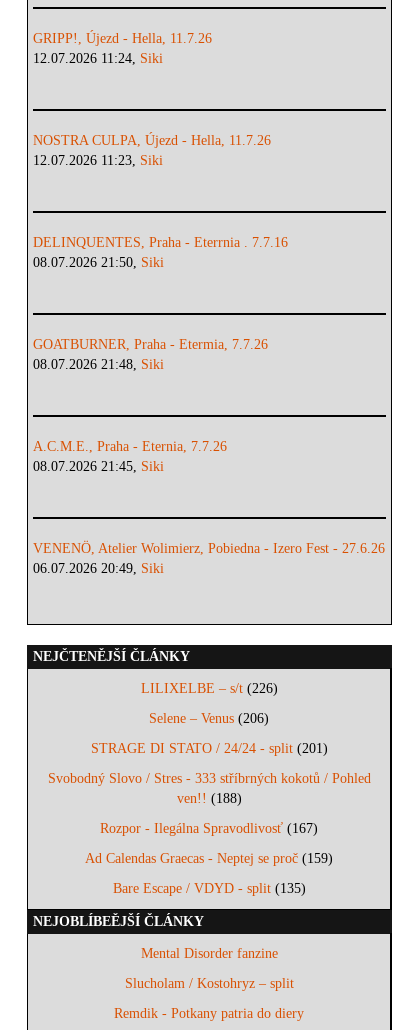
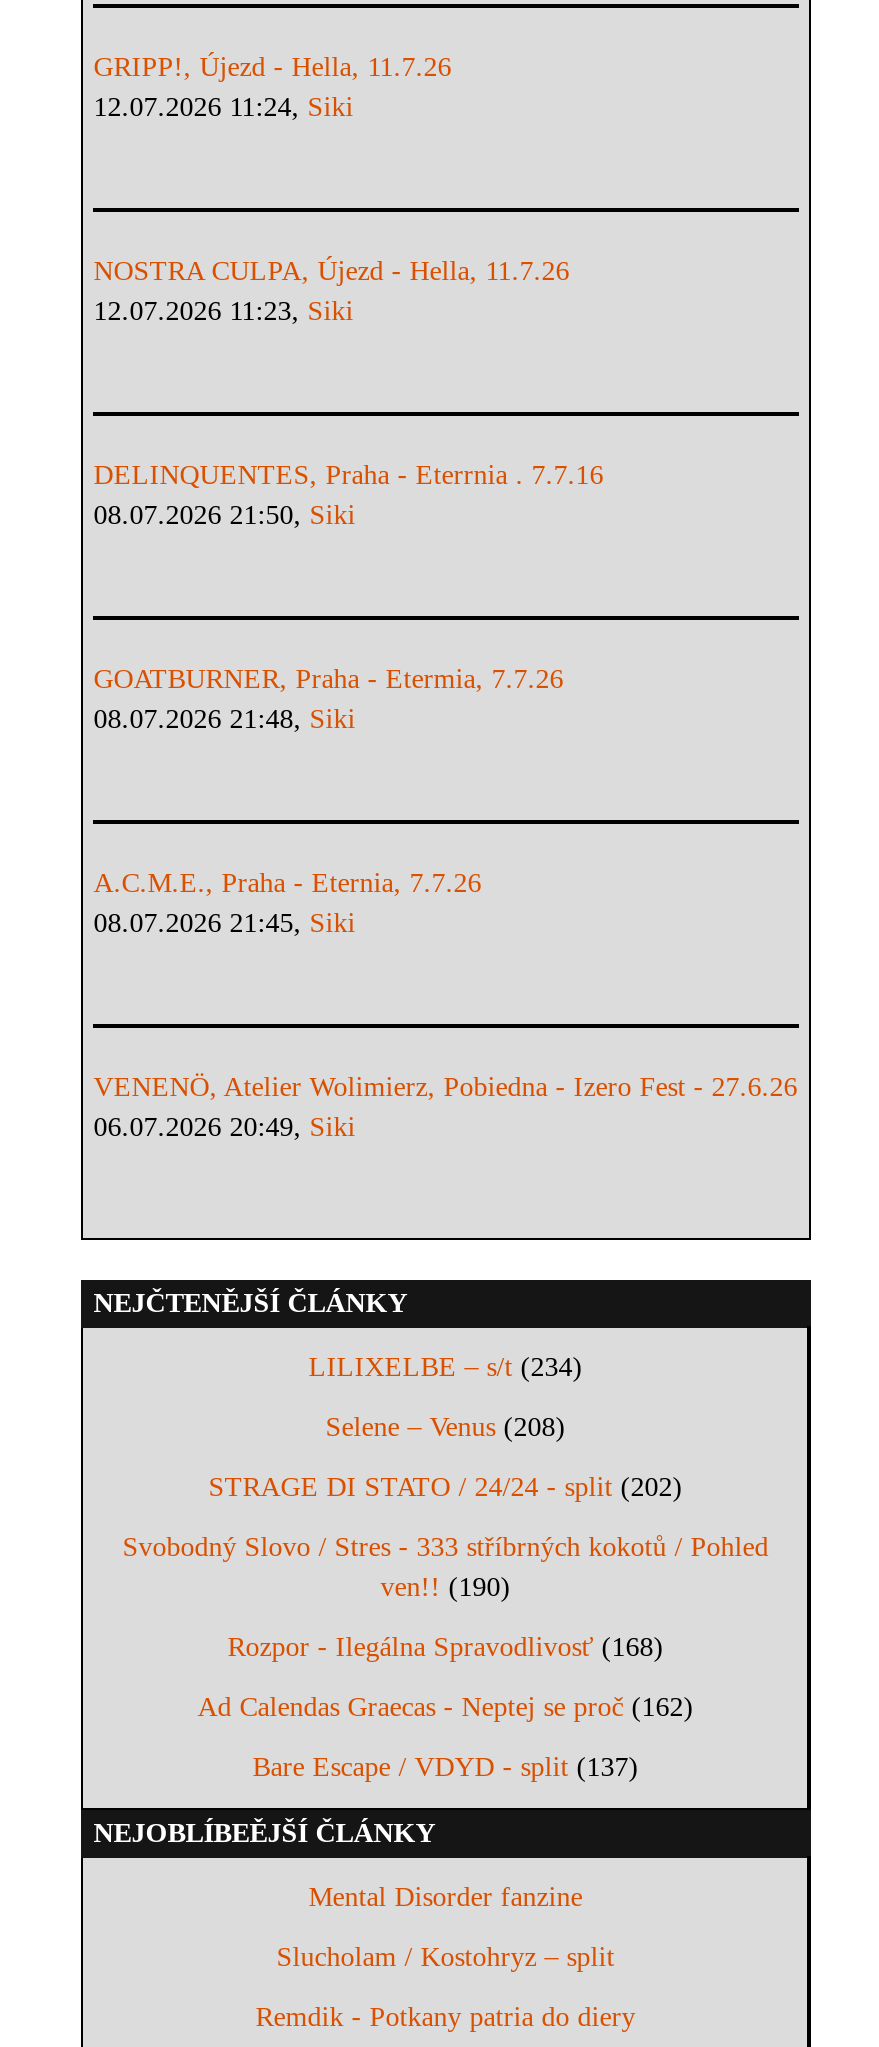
[141,681,278,696] LILIXELBE – s/t (226) -> [308,1352,582,1382] LILIXELBE – s/t (234)
[149,711,269,726] Selene – Venus (206) -> [325,1412,565,1442] Selene – Venus (208)
[91,741,328,756] STRAGE DI STATO / 24/24 - split (201) -> [208,1472,682,1502] STRAGE DI STATO / 24/24 - split (202)
[177,791,242,806] ven!! (188) -> [380,1572,510,1602] ven!! (190)
[100,821,318,836] Rozpor - Ilegálna Spravodlivosť (167) -> [227,1632,663,1662] Rozpor - Ilegálna Spravodlivosť (168)
[85,851,333,866] Ad Calendas Graecas - Neptej se proč (159) -> [197,1692,693,1722] Ad Calendas Graecas - Neptej se proč (162)
[113,881,306,896] Bare Escape / VDYD - split (135) -> [252,1752,638,1782] Bare Escape / VDYD - split (137)

